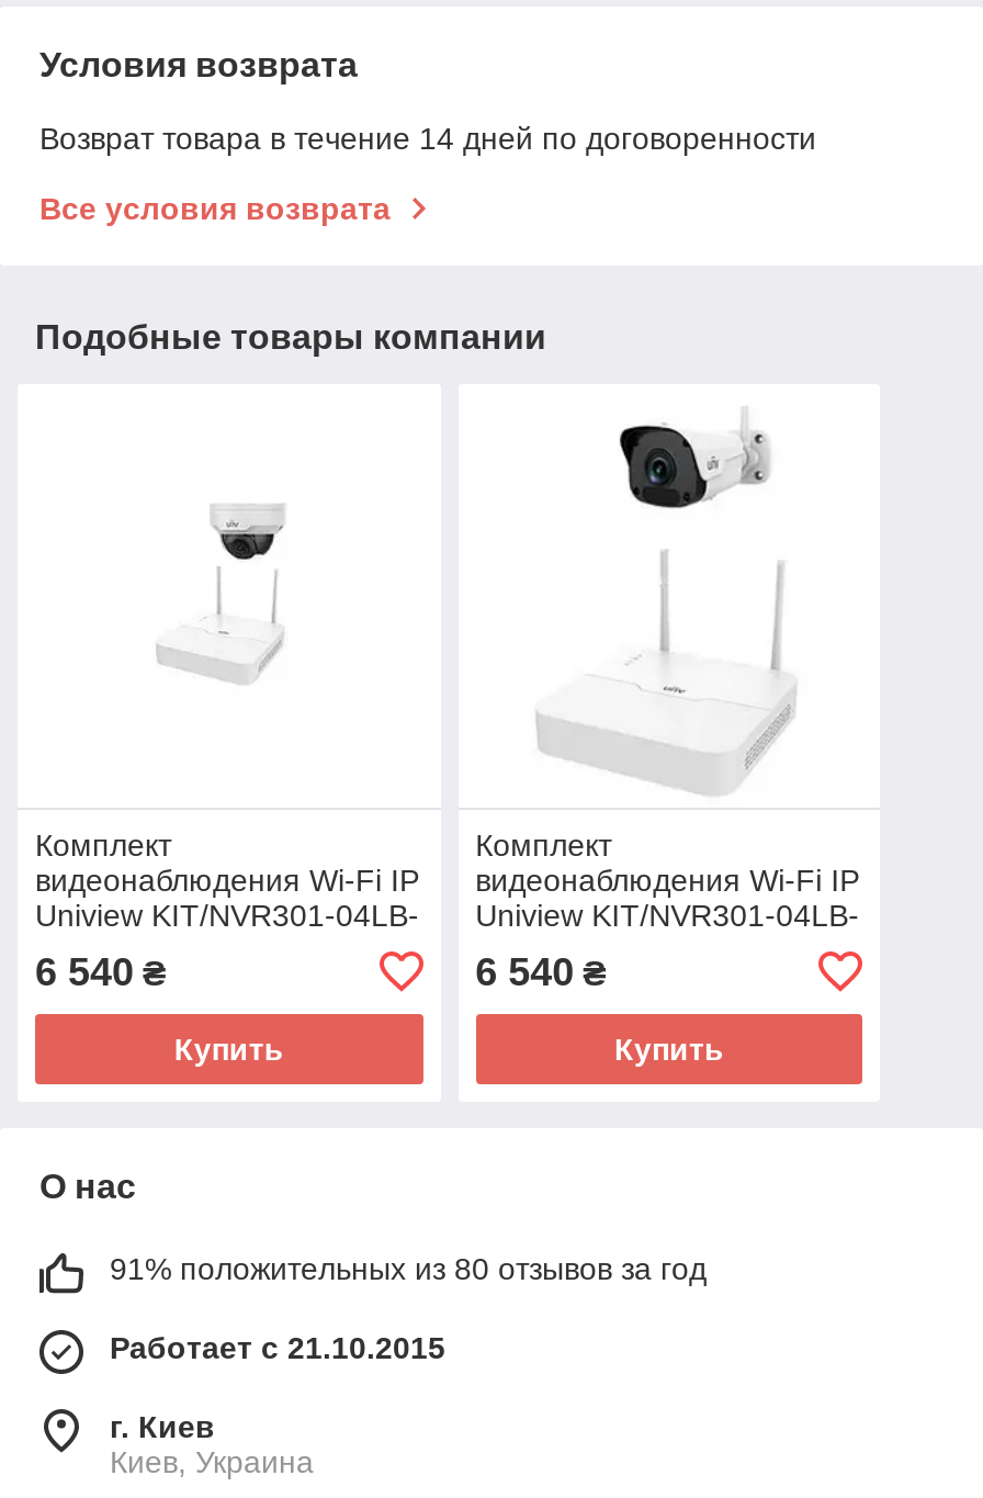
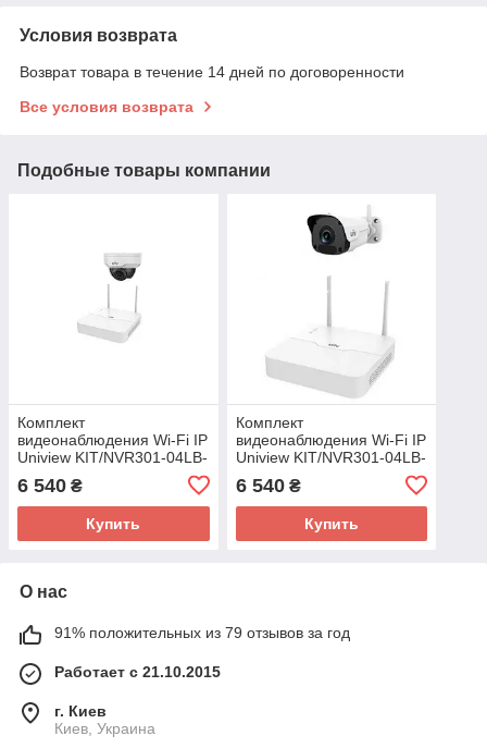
[110,1251,707,1286] 91% положительных из 80 отзывов за год -> [54,624,350,641] 91% положительных из 79 отзывов за год

